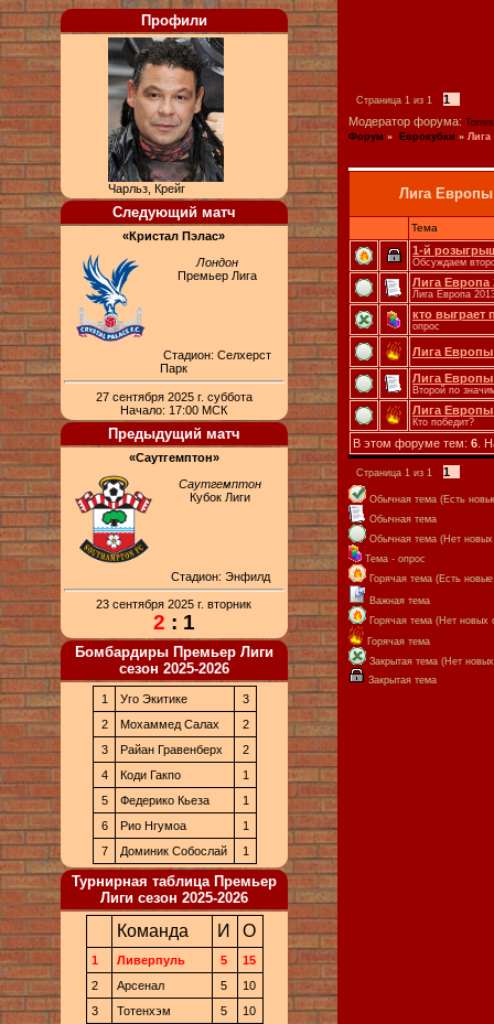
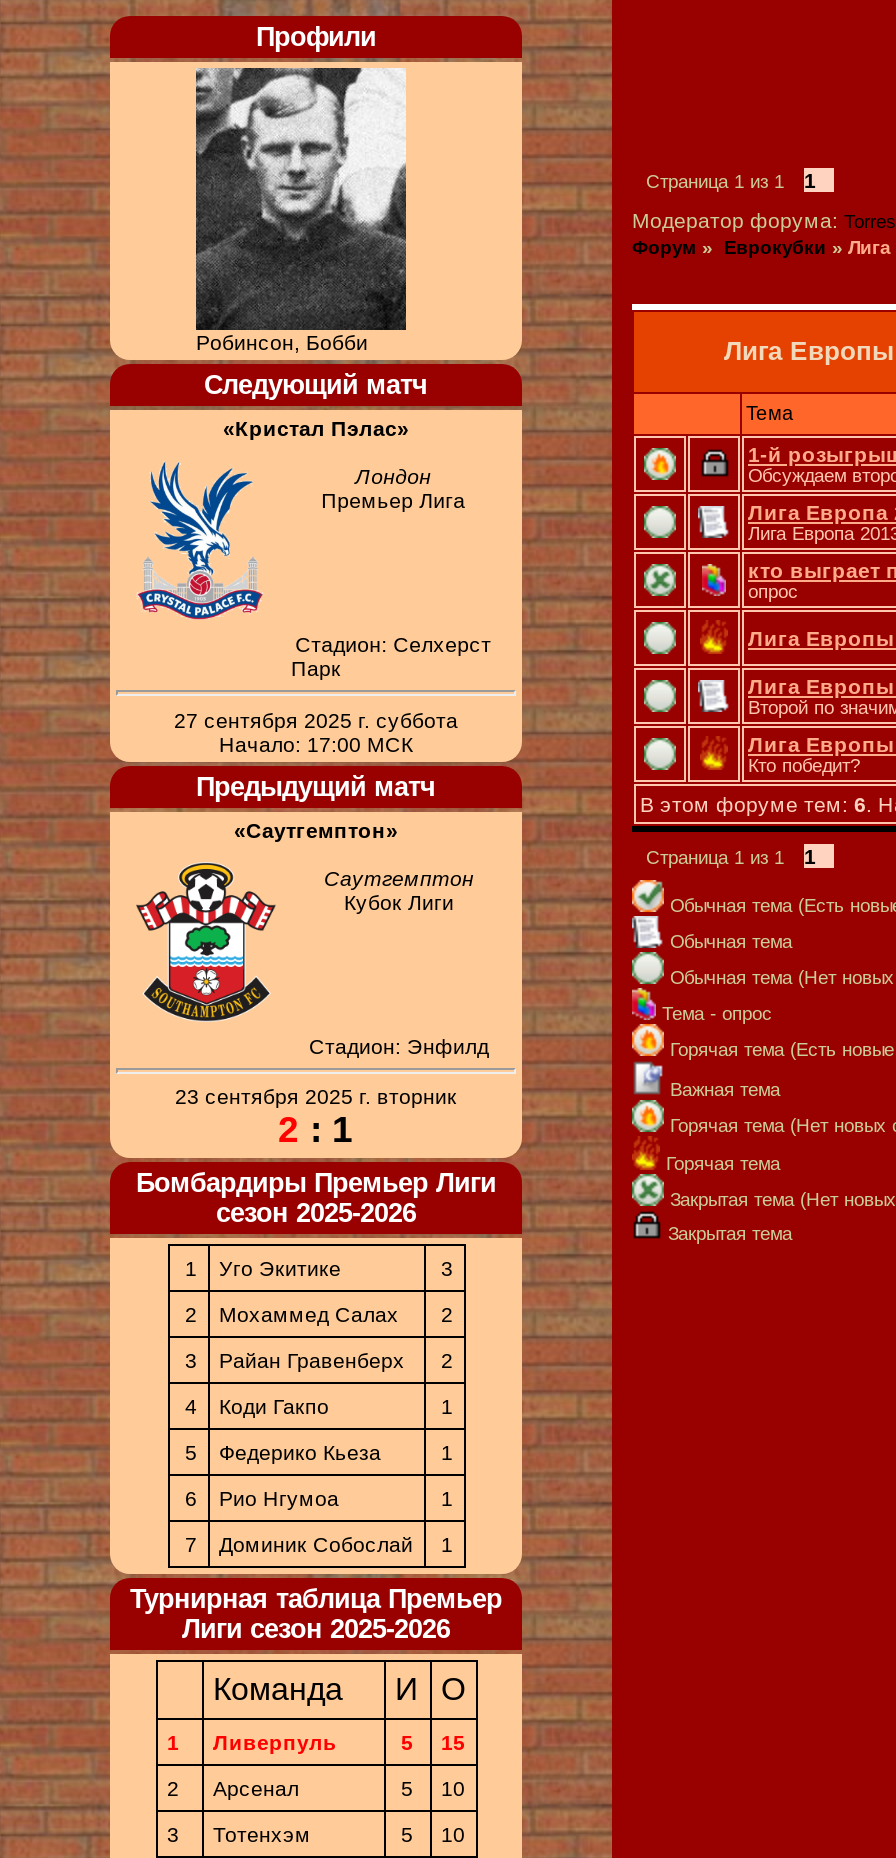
[108,36,225,195] [image] | Чарльз, Крейг -> [194,66,408,354] [image] | Робинсон, Бобби

